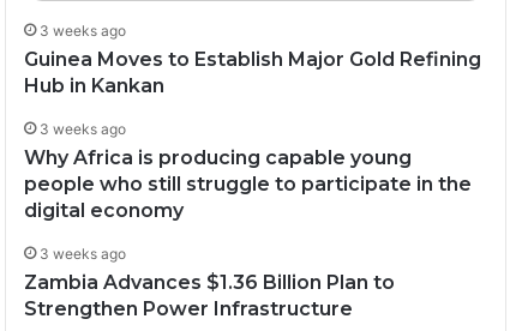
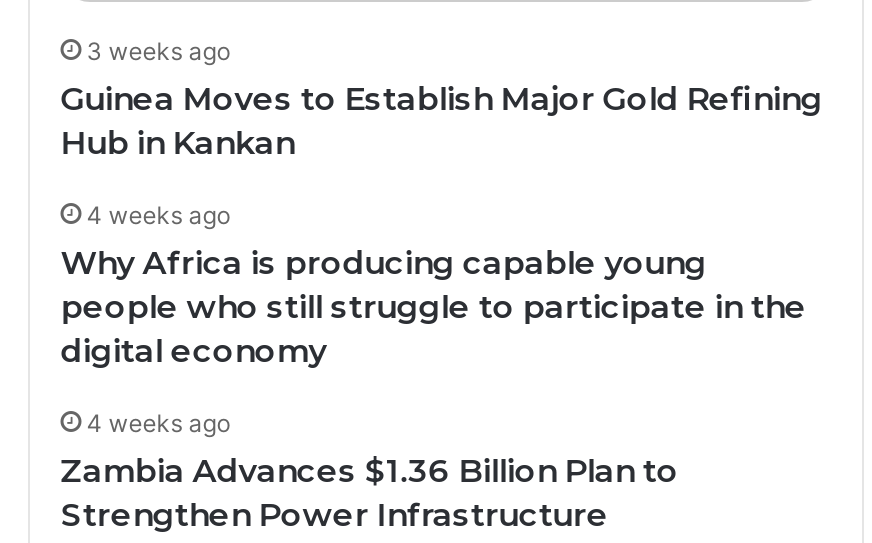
[40,120,126,138] 3 weeks ago -> [87,201,231,231] 4 weeks ago
[40,245,126,263] 3 weeks ago -> [87,409,231,439] 4 weeks ago

